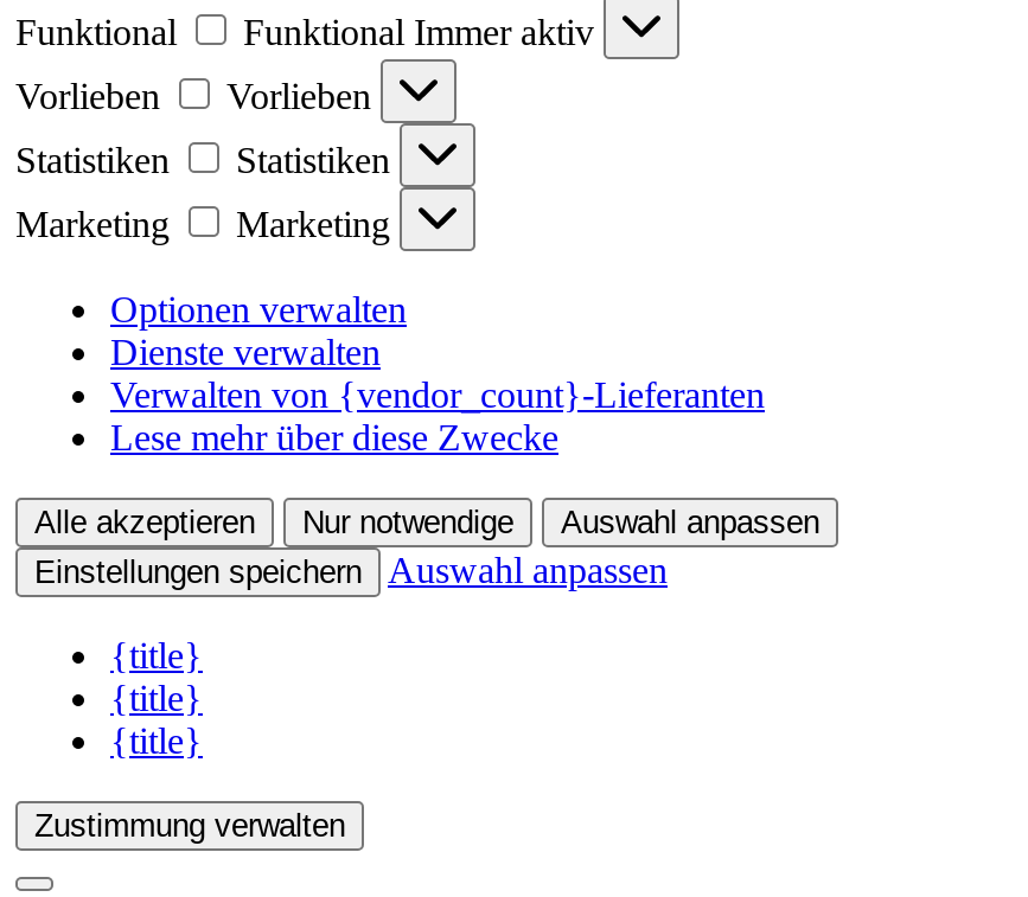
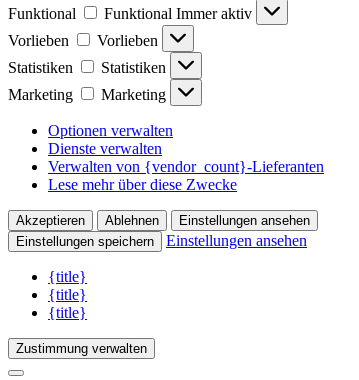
[34,504,819,540] Alle akzeptieren | Nur notwendige | Auswahl anpassen -> [16,213,310,228] Akzeptieren | Ablehnen | Einstellungen ansehen
[388,549,668,589] Auswahl anpassen -> [166,232,307,249] Einstellungen ansehen

